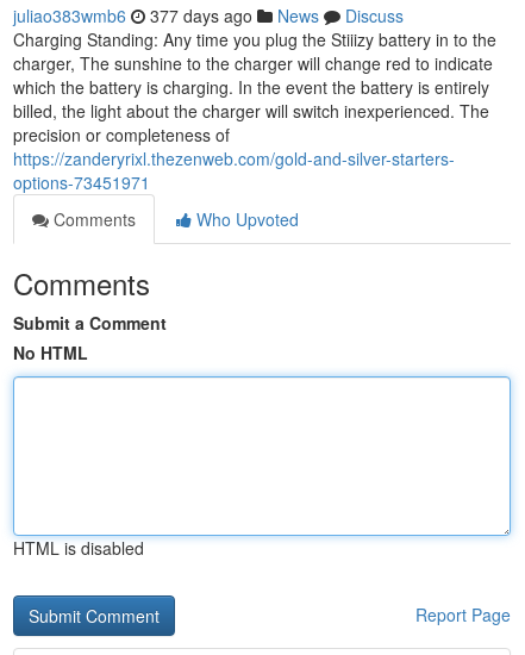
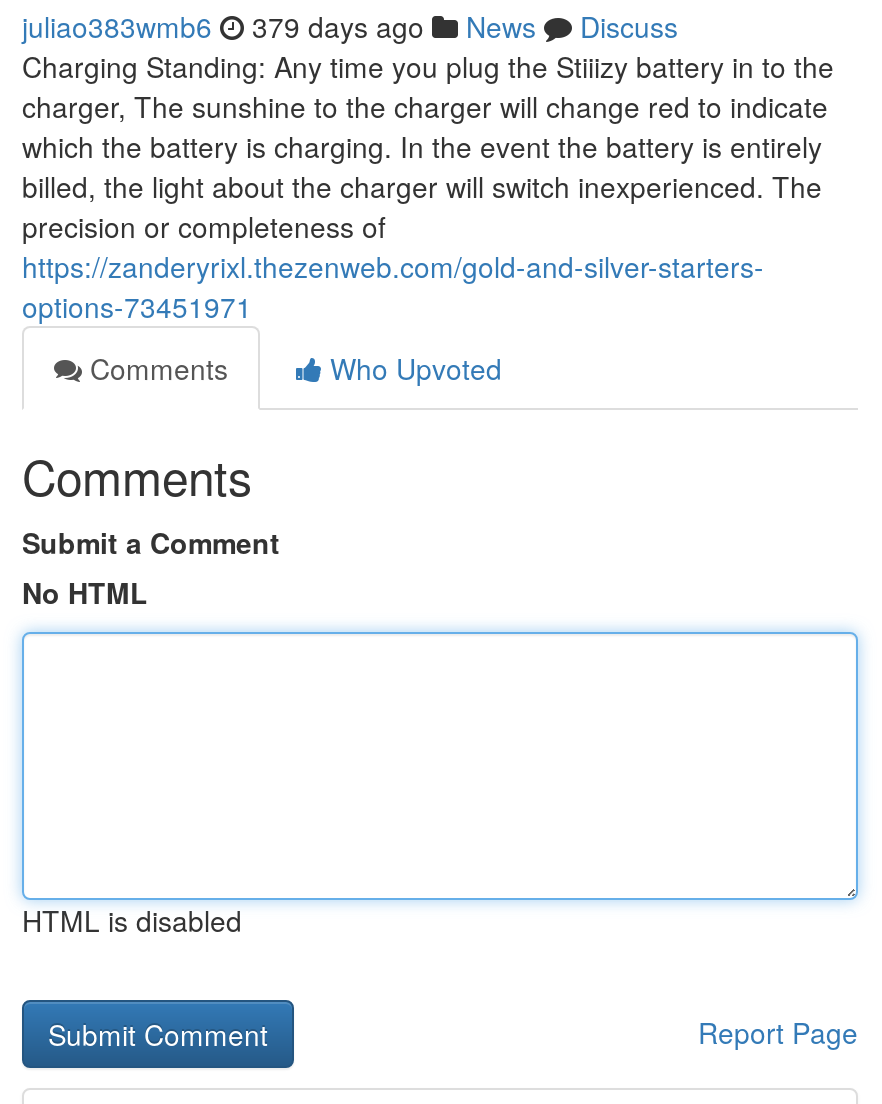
[13,4,404,27] juliao383wmb6 377 days ago News Discuss -> [22,6,678,46] juliao383wmb6 379 days ago News Discuss

